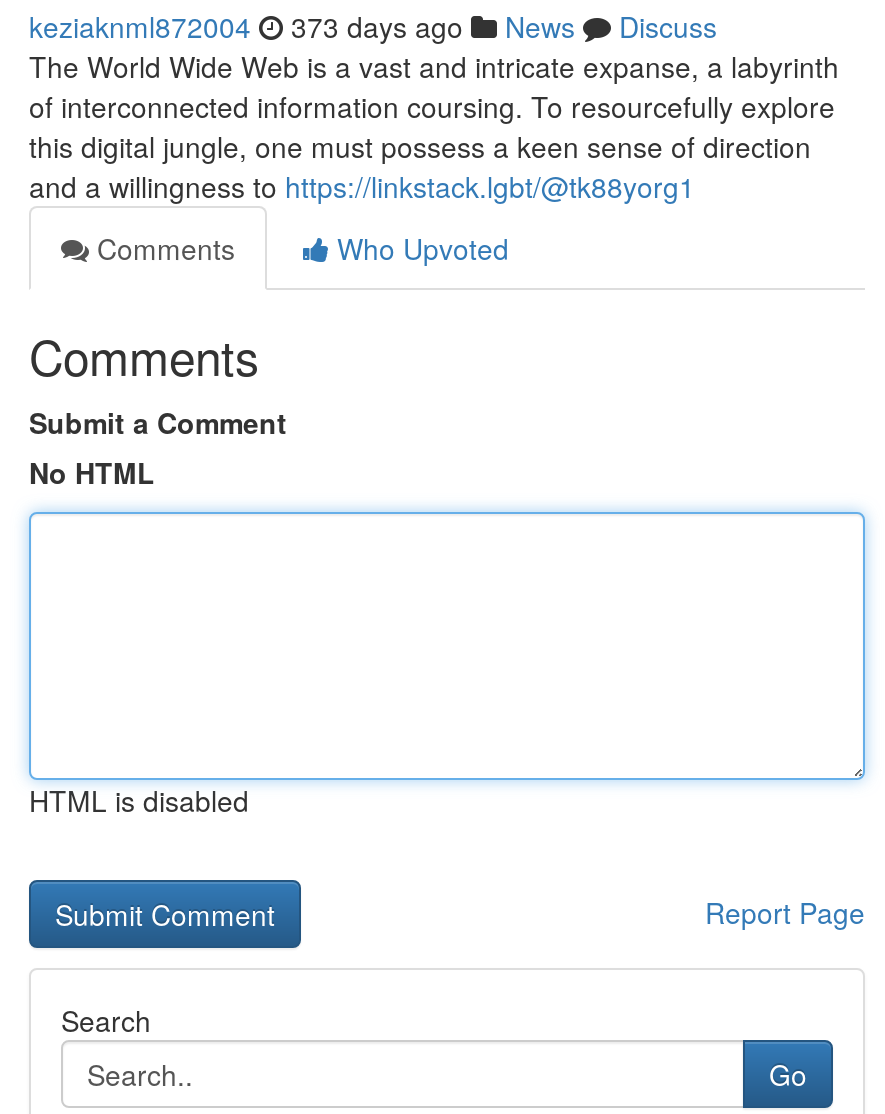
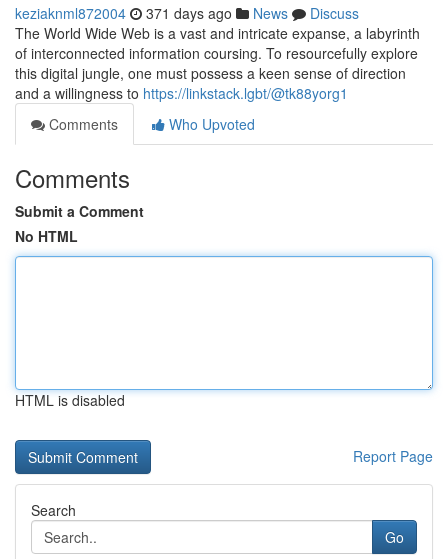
[29,6,717,46] keziaknml872004 373 days ago News Discuss -> [15,3,359,23] keziaknml872004 371 days ago News Discuss

